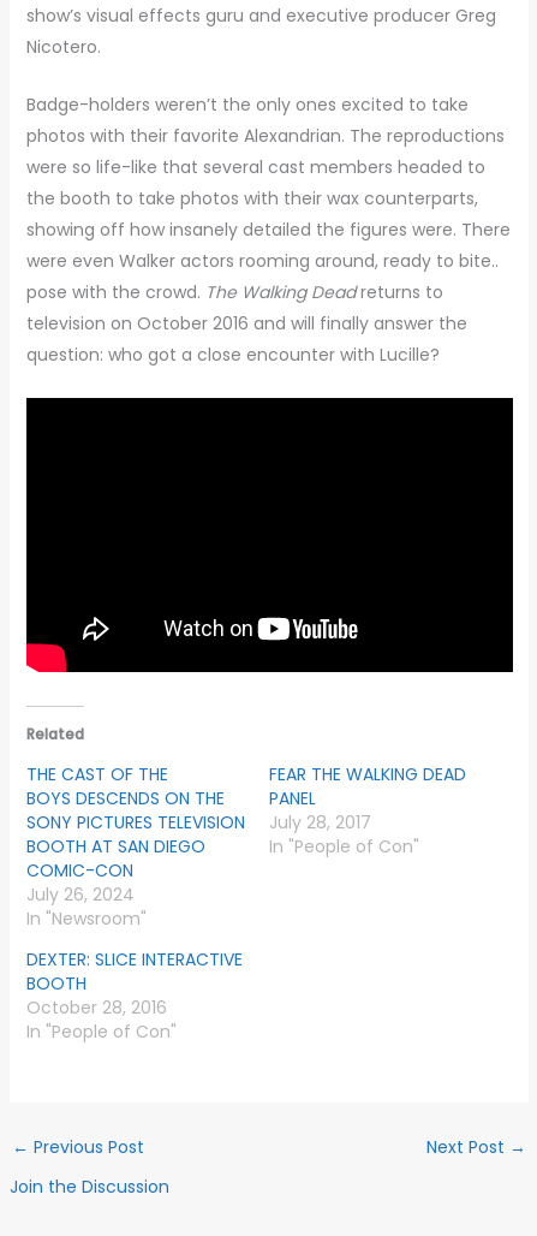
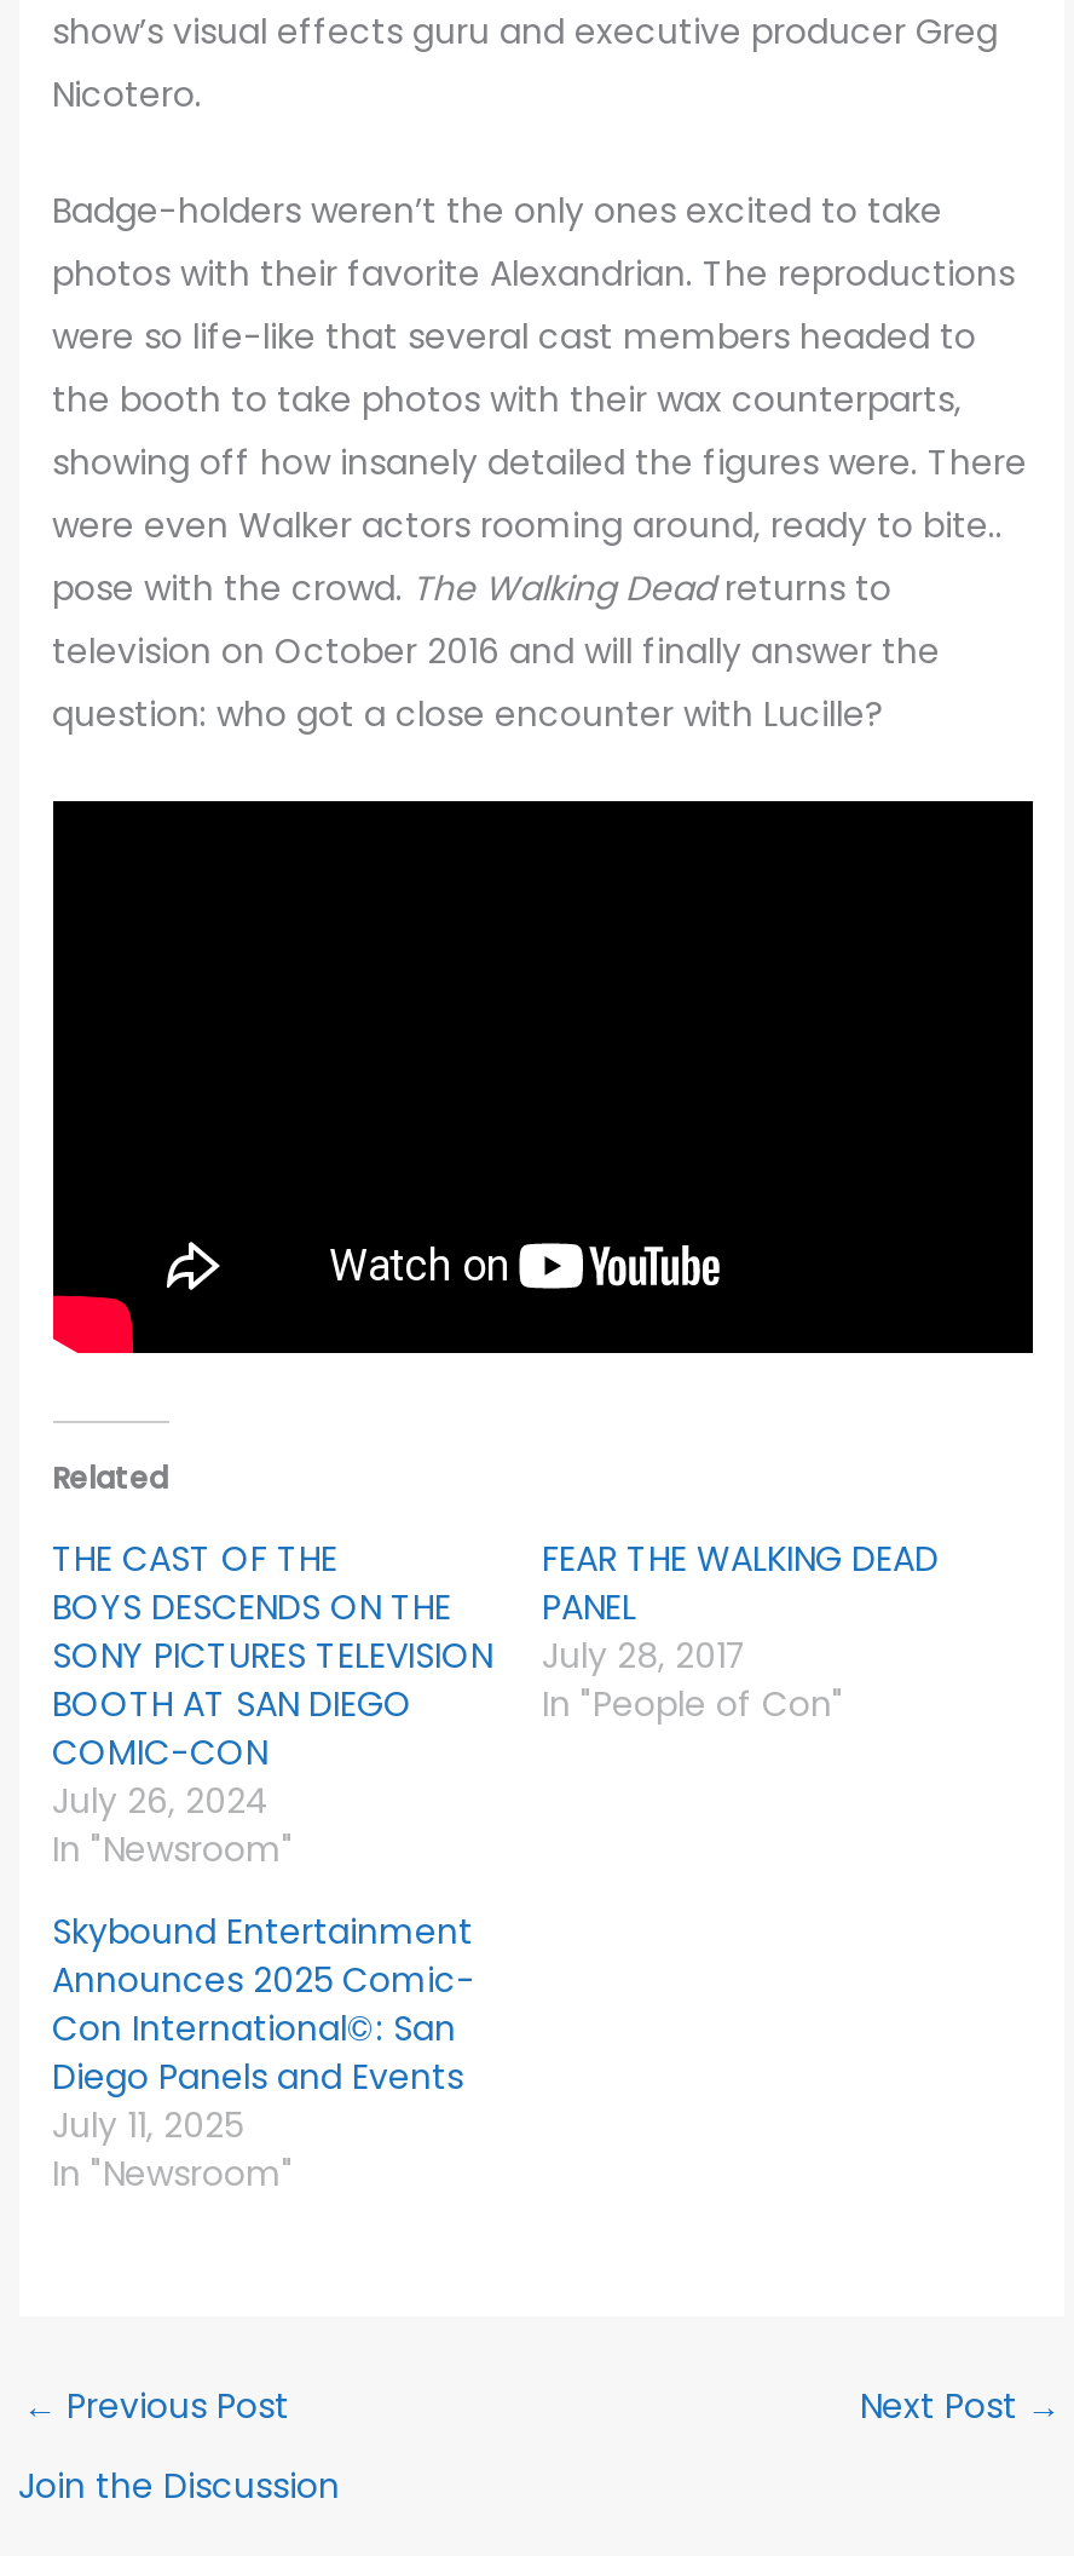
[26,947,242,1043] DEXTER: SLICE INTERACTIVE | BOOTH | October 28, 2016 | In "People of Con" -> [52,1906,475,2197] Skybound Entertainment | Announces 2025 Comic- | Con International©: San | Diego Panels and Events | July 11, 2025 | In "Newsroom"

